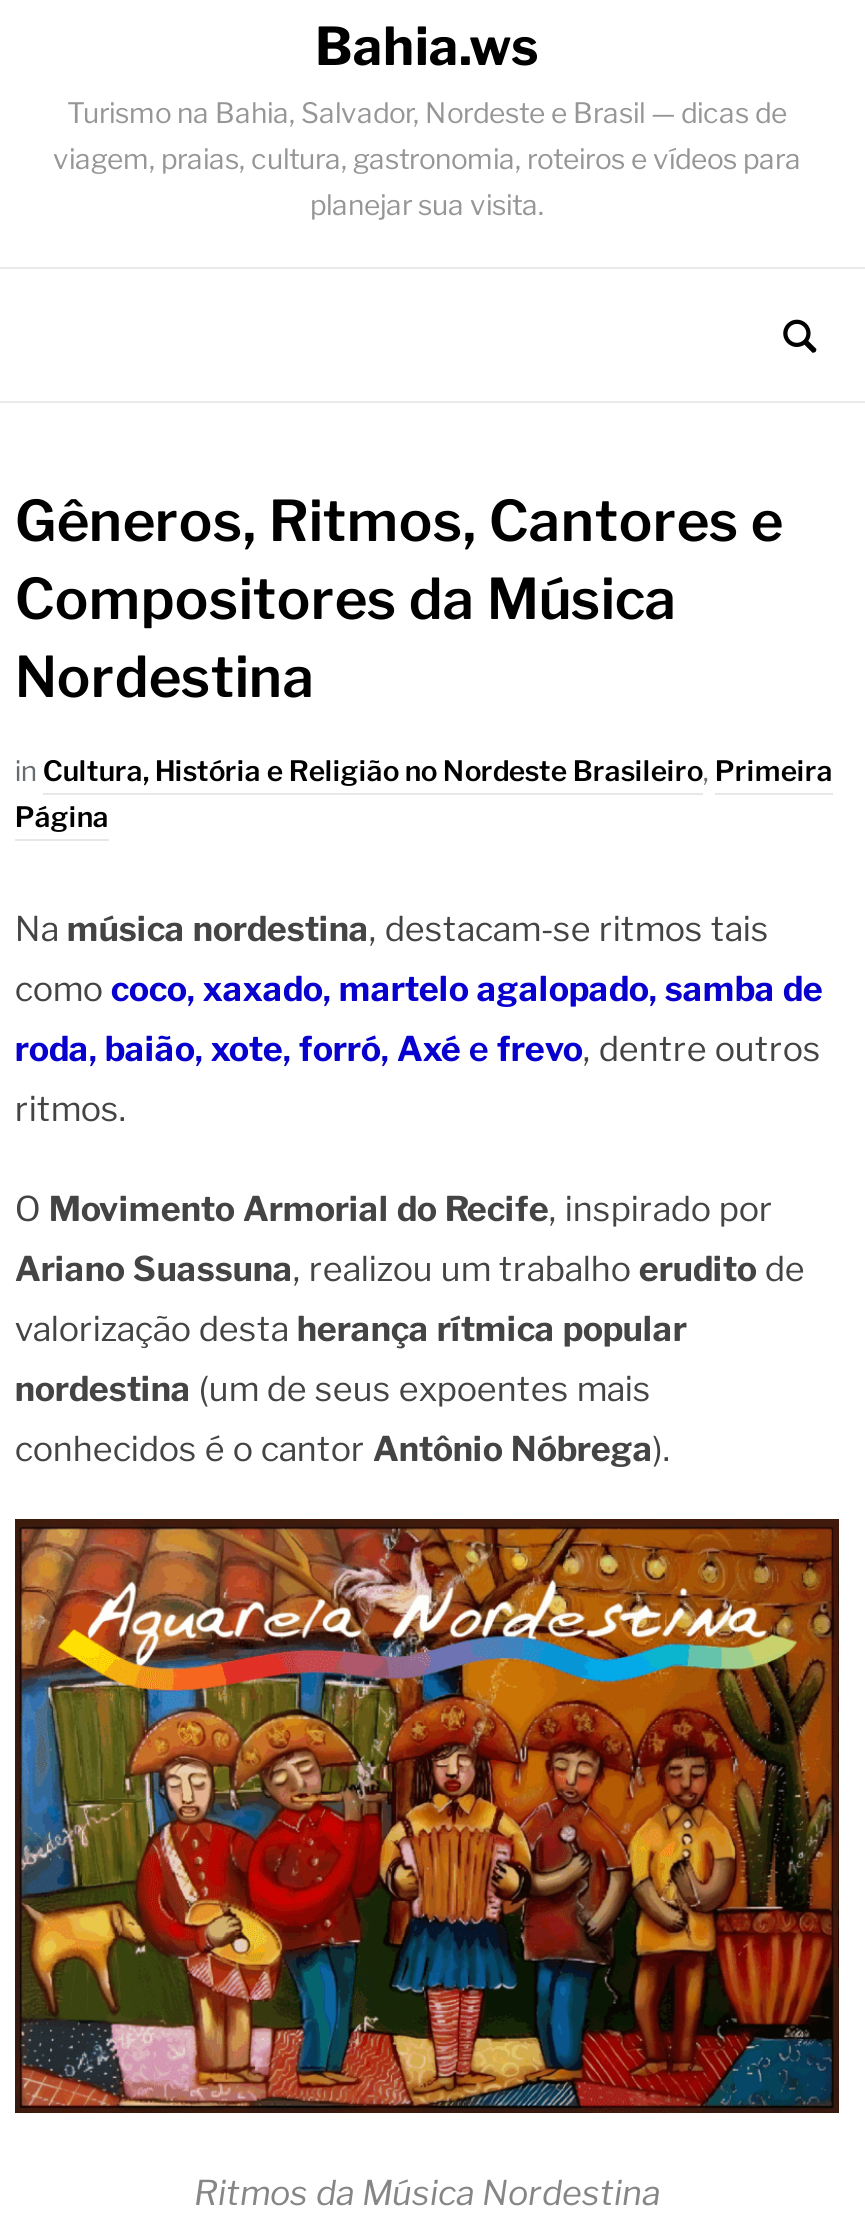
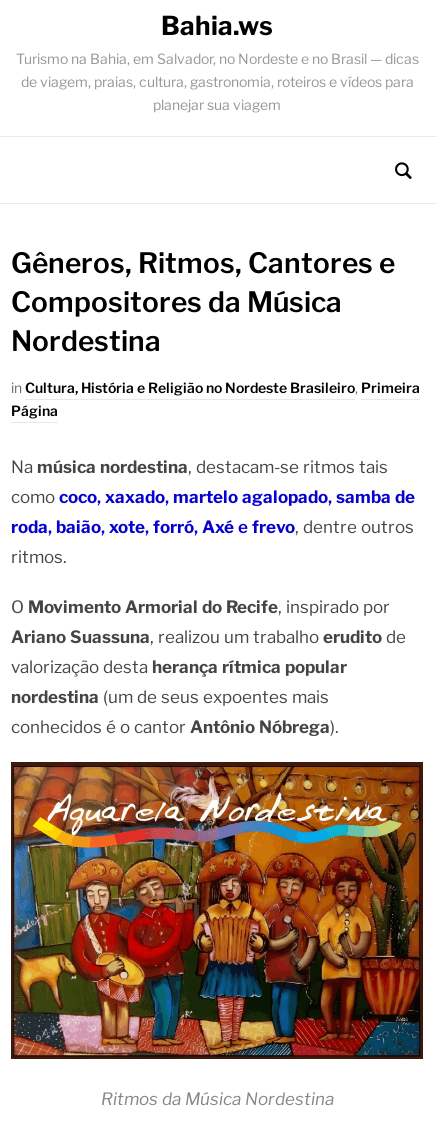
[53,95,801,221] Turismo na Bahia, Salvador, Nordeste e Brasil — dicas de | viagem, praias, cultura, gastronomia, roteiros e vídeos para | planejar sua visita. -> [15,50,418,113] Turismo na Bahia, em Salvador, no Nordeste e no Brasil — dicas | de viagem, praias, cultura, gastronomia, roteiros e vídeos para | planejar sua viagem

